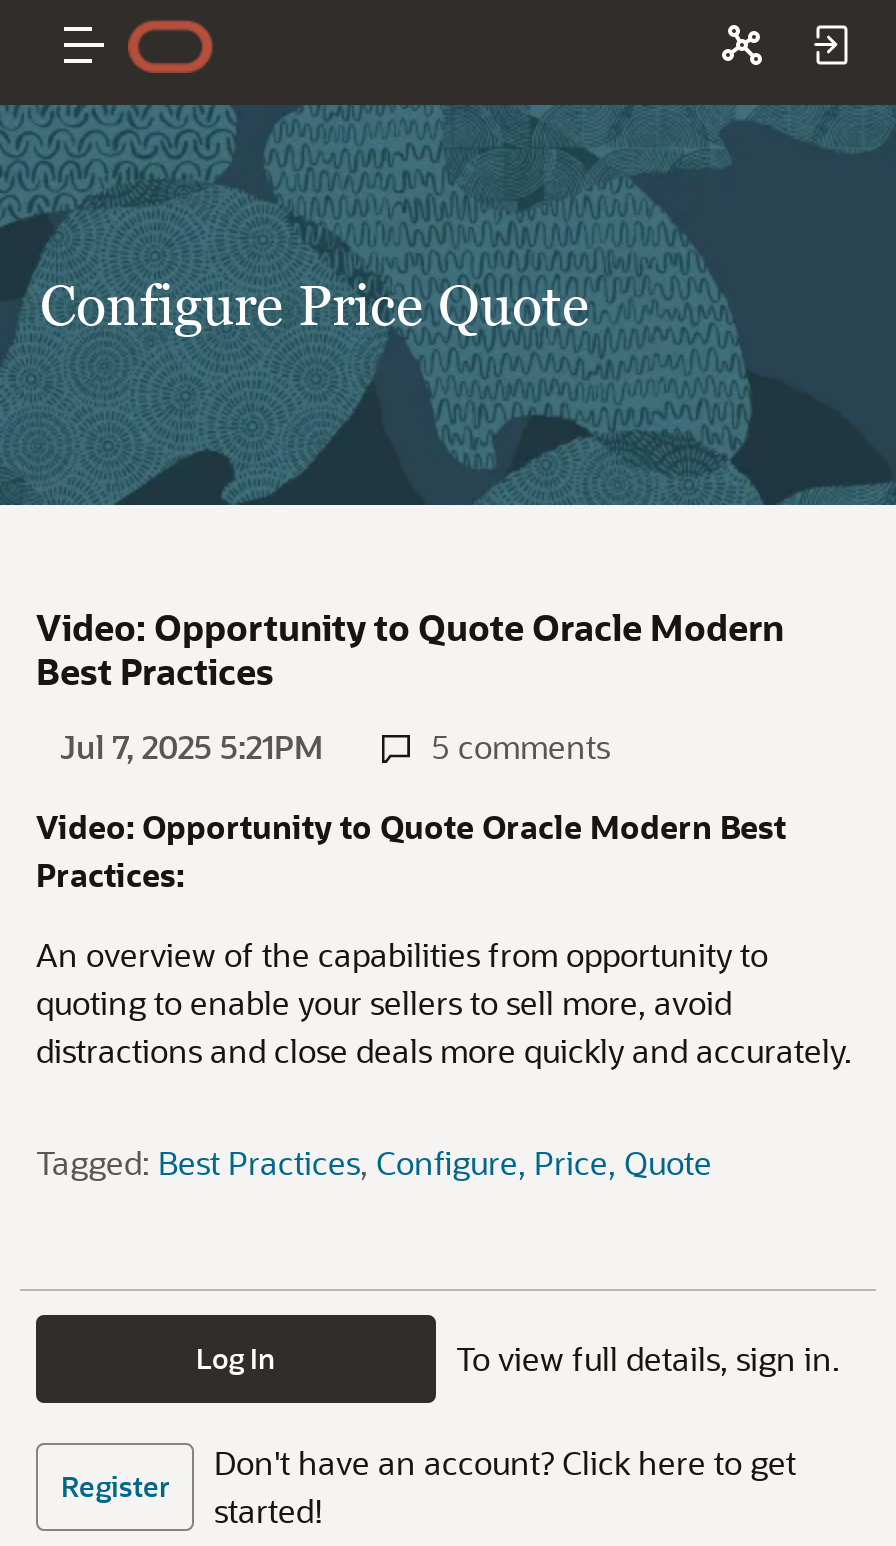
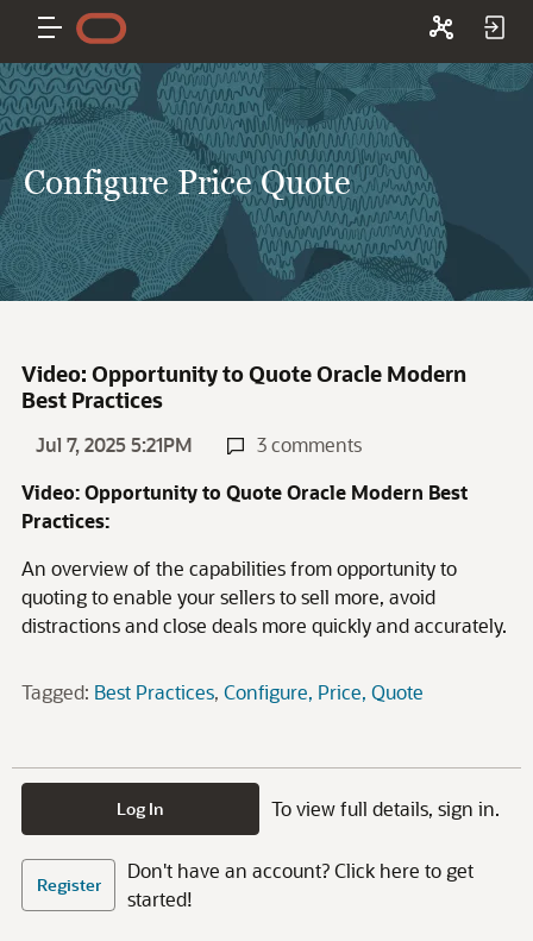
[432,724,610,766] 5 comments -> [257,431,362,456] 3 comments

